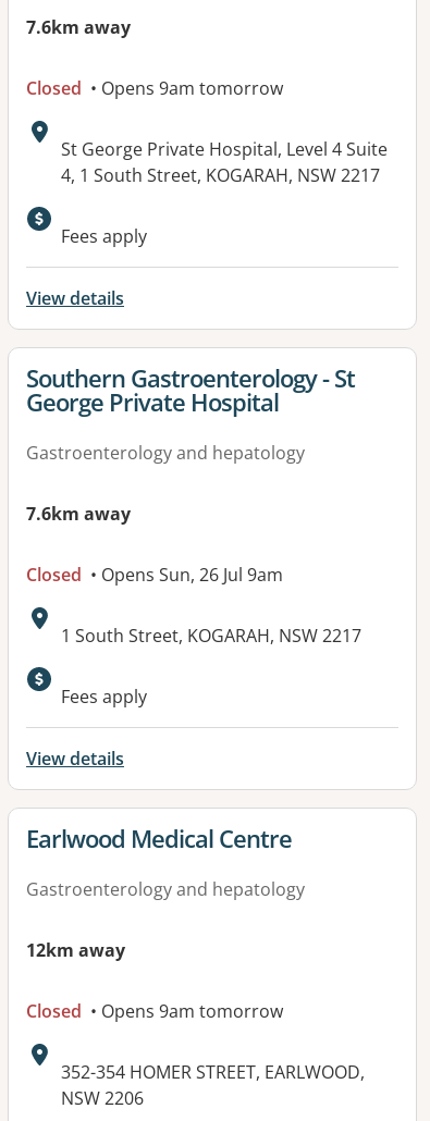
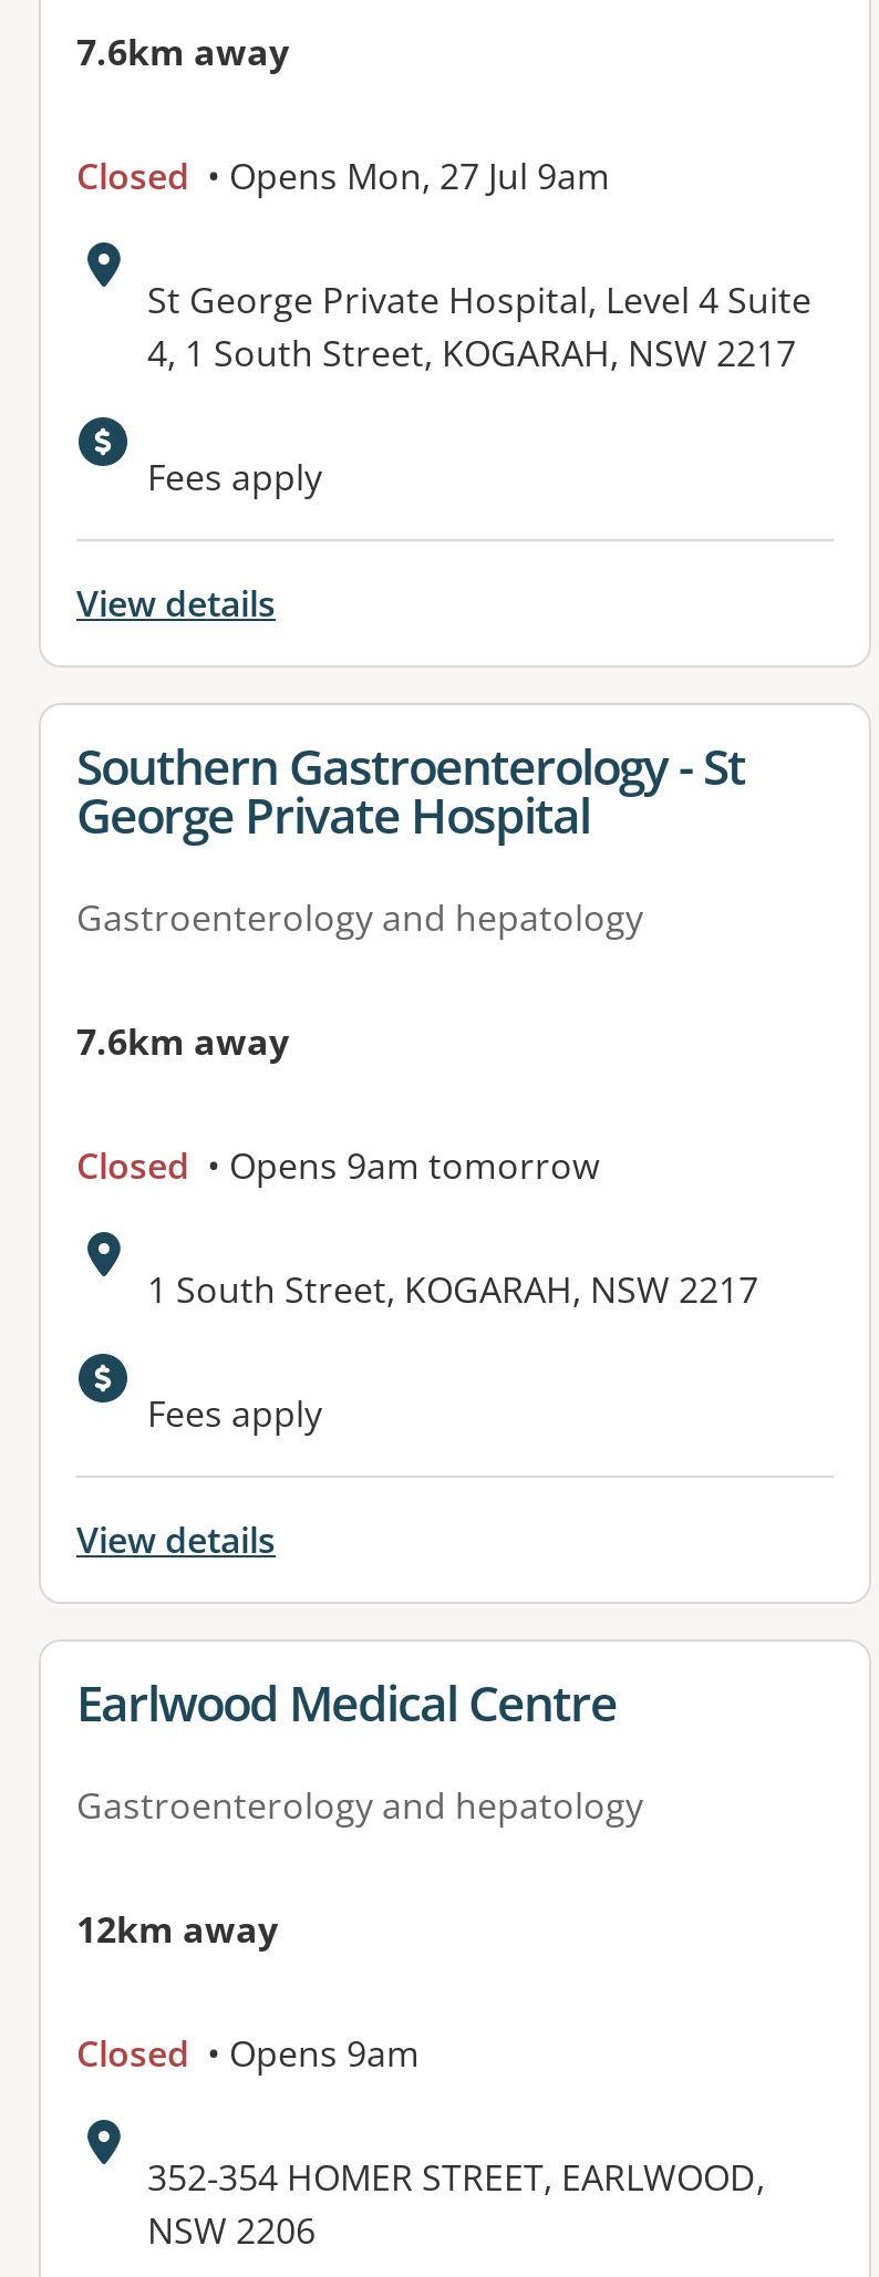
[26,77,283,101] Closed • Opens 9am tomorrow -> [76,153,610,201] Closed • Opens Mon, 27 Jul 9am
[26,563,283,587] Closed • Opens Sun, 26 Jul 9am -> [76,1142,599,1191] Closed • Opens 9am tomorrow
[26,1000,283,1023] Closed • Opens 9am tomorrow -> [76,2030,420,2079] Closed • Opens 9am

